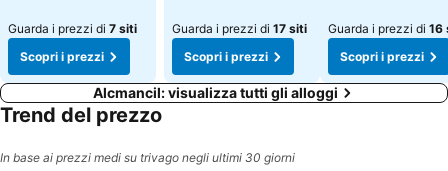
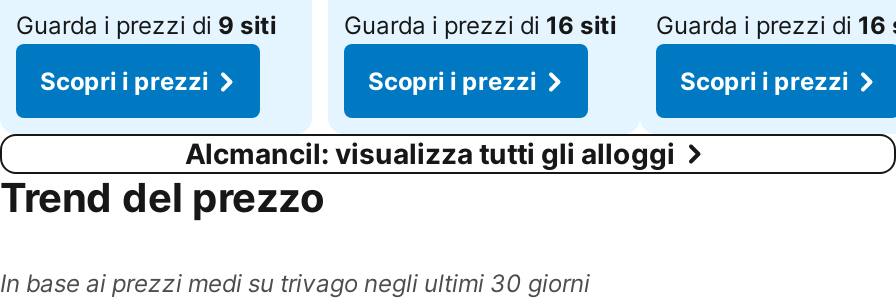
[8,21,137,36] Guarda i prezzi di 7 siti -> [16,10,276,40] Guarda i prezzi di 9 siti
[172,21,307,36] Guarda i prezzi di 17 siti -> [344,10,616,40] Guarda i prezzi di 16 siti

